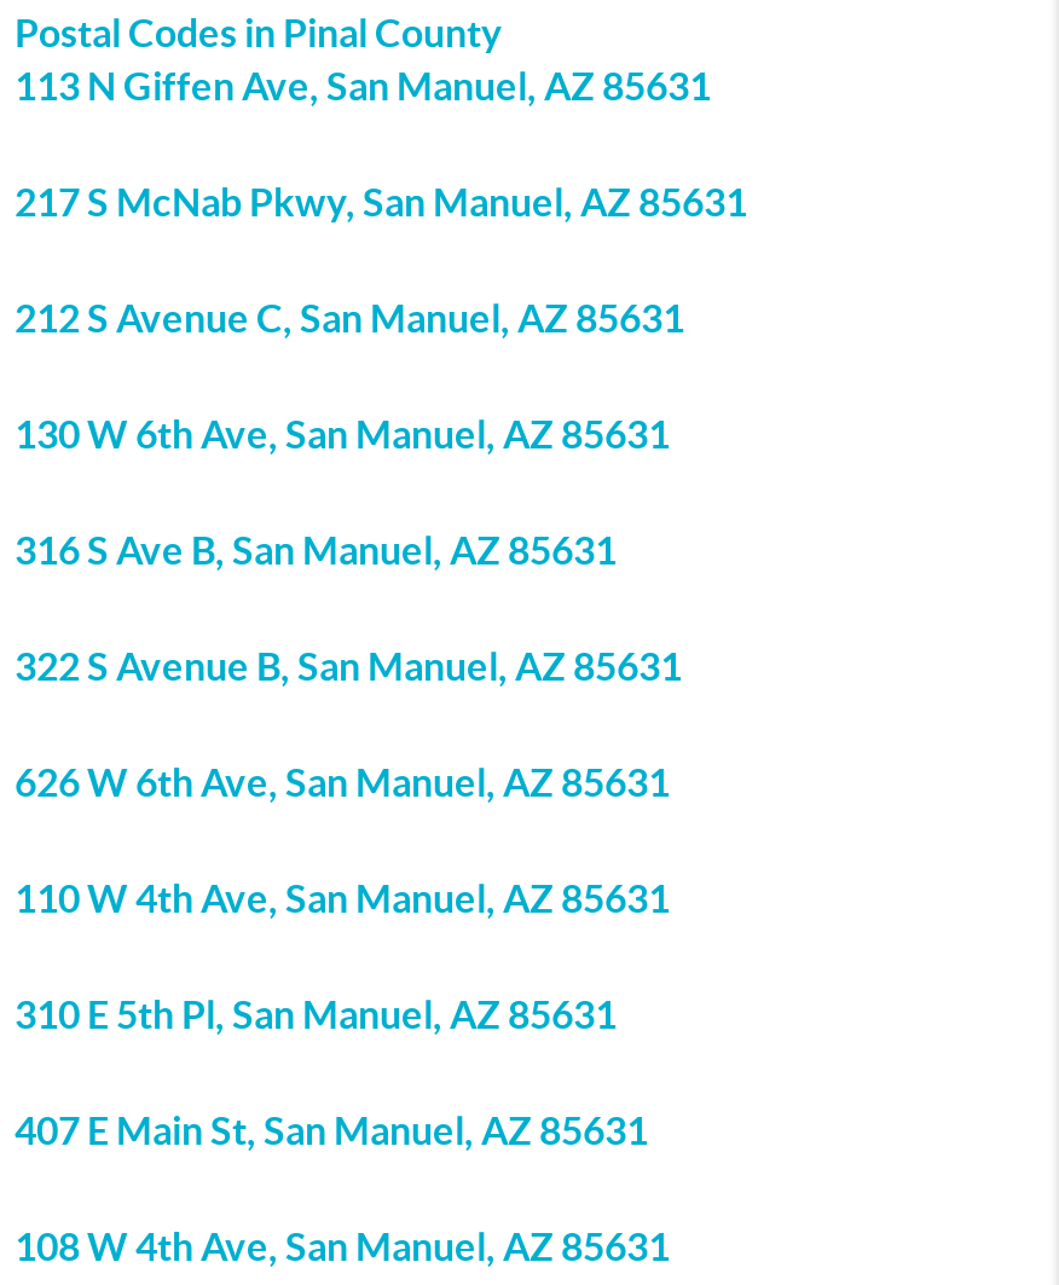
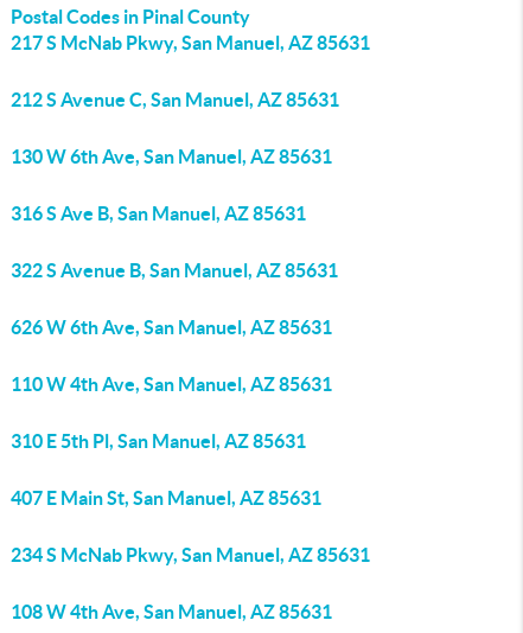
[15,64,711,108] 113 N Giffen Ave, San Manuel, AZ 85631 -> none
moved [15,180,747,1152] -> [11,32,370,509]: 217 S McNab Pkwy, San Manuel, AZ 85631 | 212 S Avenue C, San Manuel, AZ 85631 | 130 W 6th Ave, San Manuel, AZ 85631 | ... | 310 E 5th Pl, San Manuel, AZ 85631 | 407 E Main St, San Manuel, AZ 85631
none -> [11,544,370,565] 234 S McNab Pkwy, San Manuel, AZ 85631

